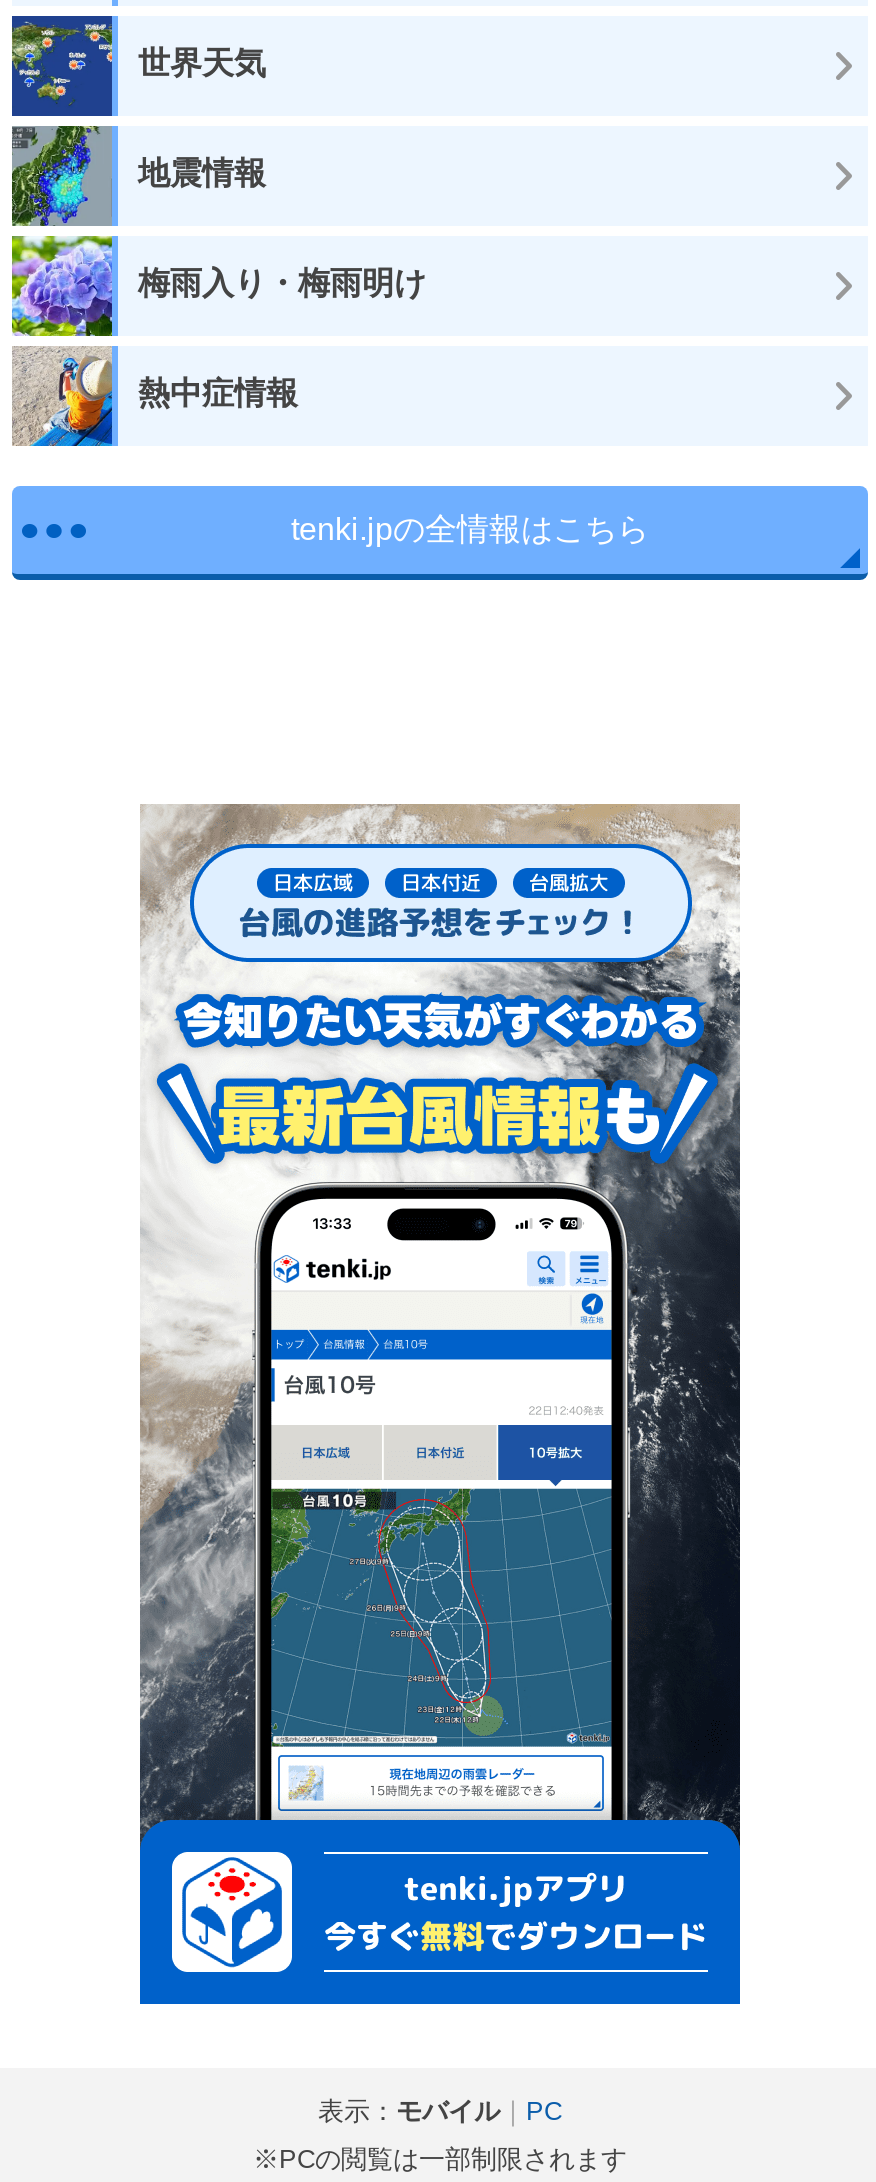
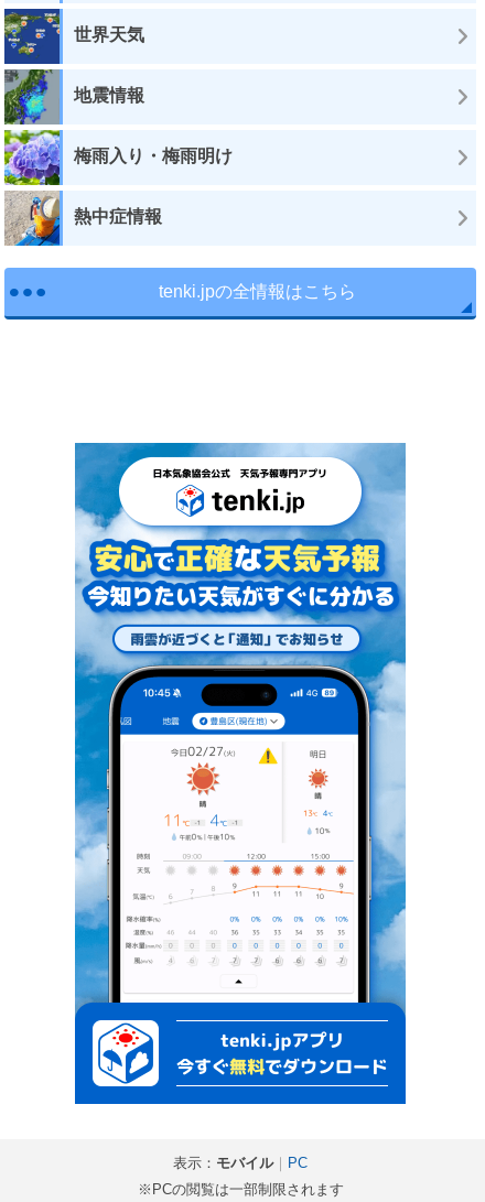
[138,802,742,1844] [image] -> [74,442,407,1015] [image]

